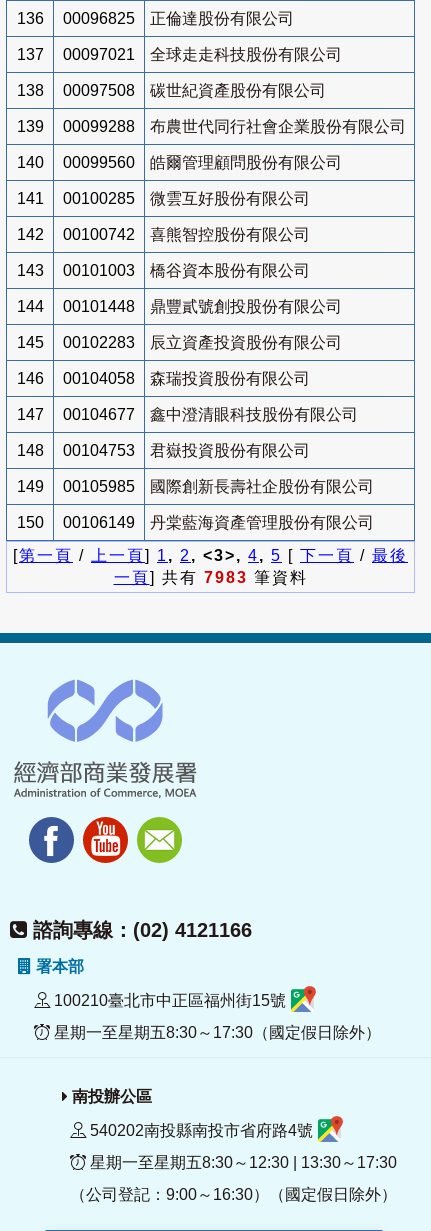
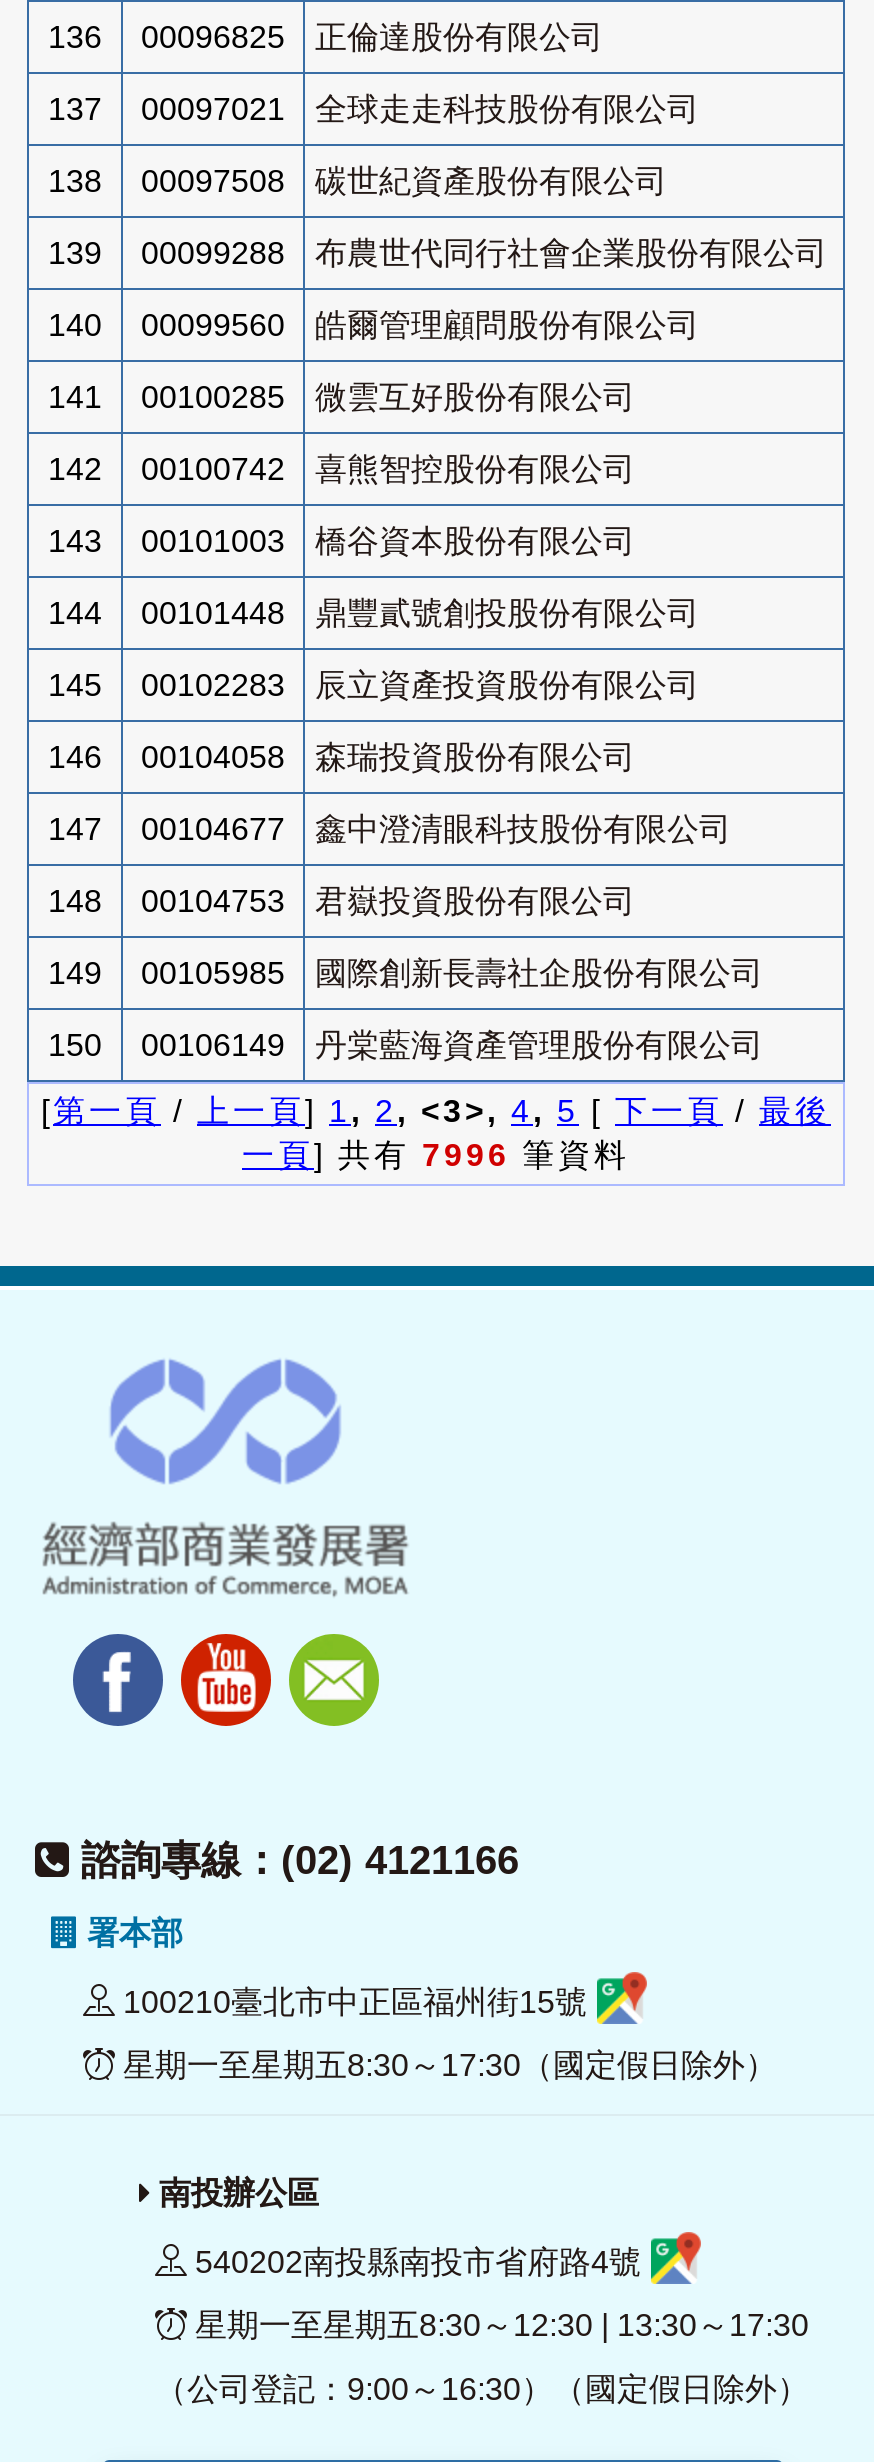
[113,569,307,586] 一頁] 共有7983筆資料 -> [242,1138,630,1172] 一頁] 共有7996筆資料

